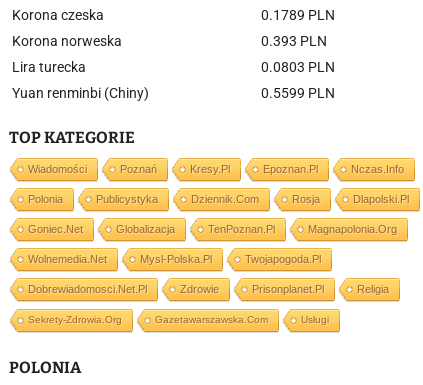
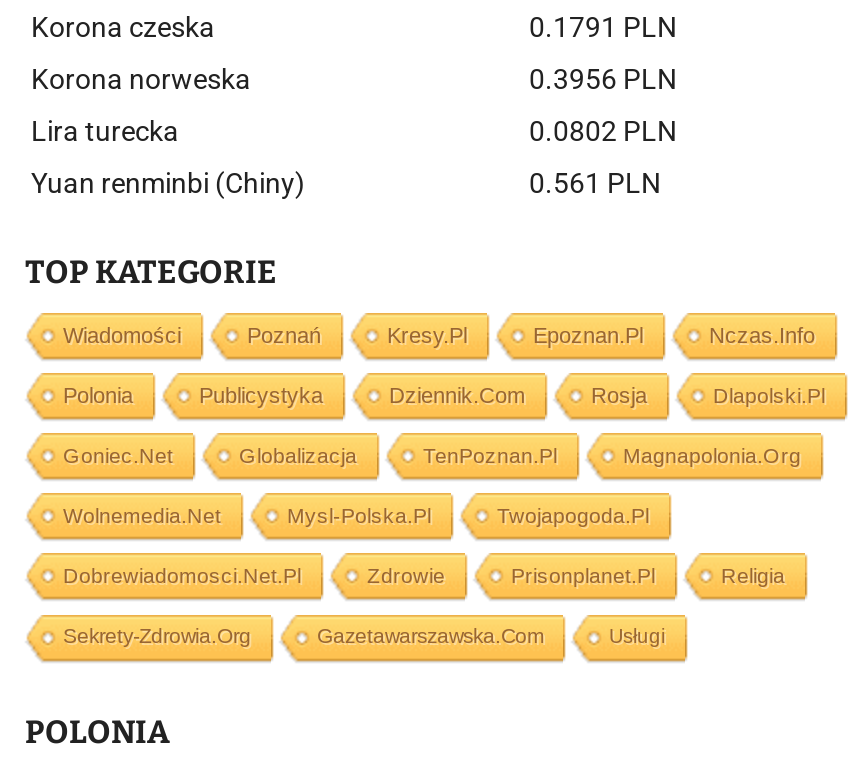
[261,7,335,23] 0.1789 PLN -> [529,11,677,43] 0.1791 PLN
[261,33,327,49] 0.393 PLN -> [529,63,677,95] 0.3956 PLN
[261,59,335,75] 0.0803 PLN -> [529,115,677,147] 0.0802 PLN
[261,85,335,101] 0.5599 PLN -> [529,167,661,199] 0.561 PLN

